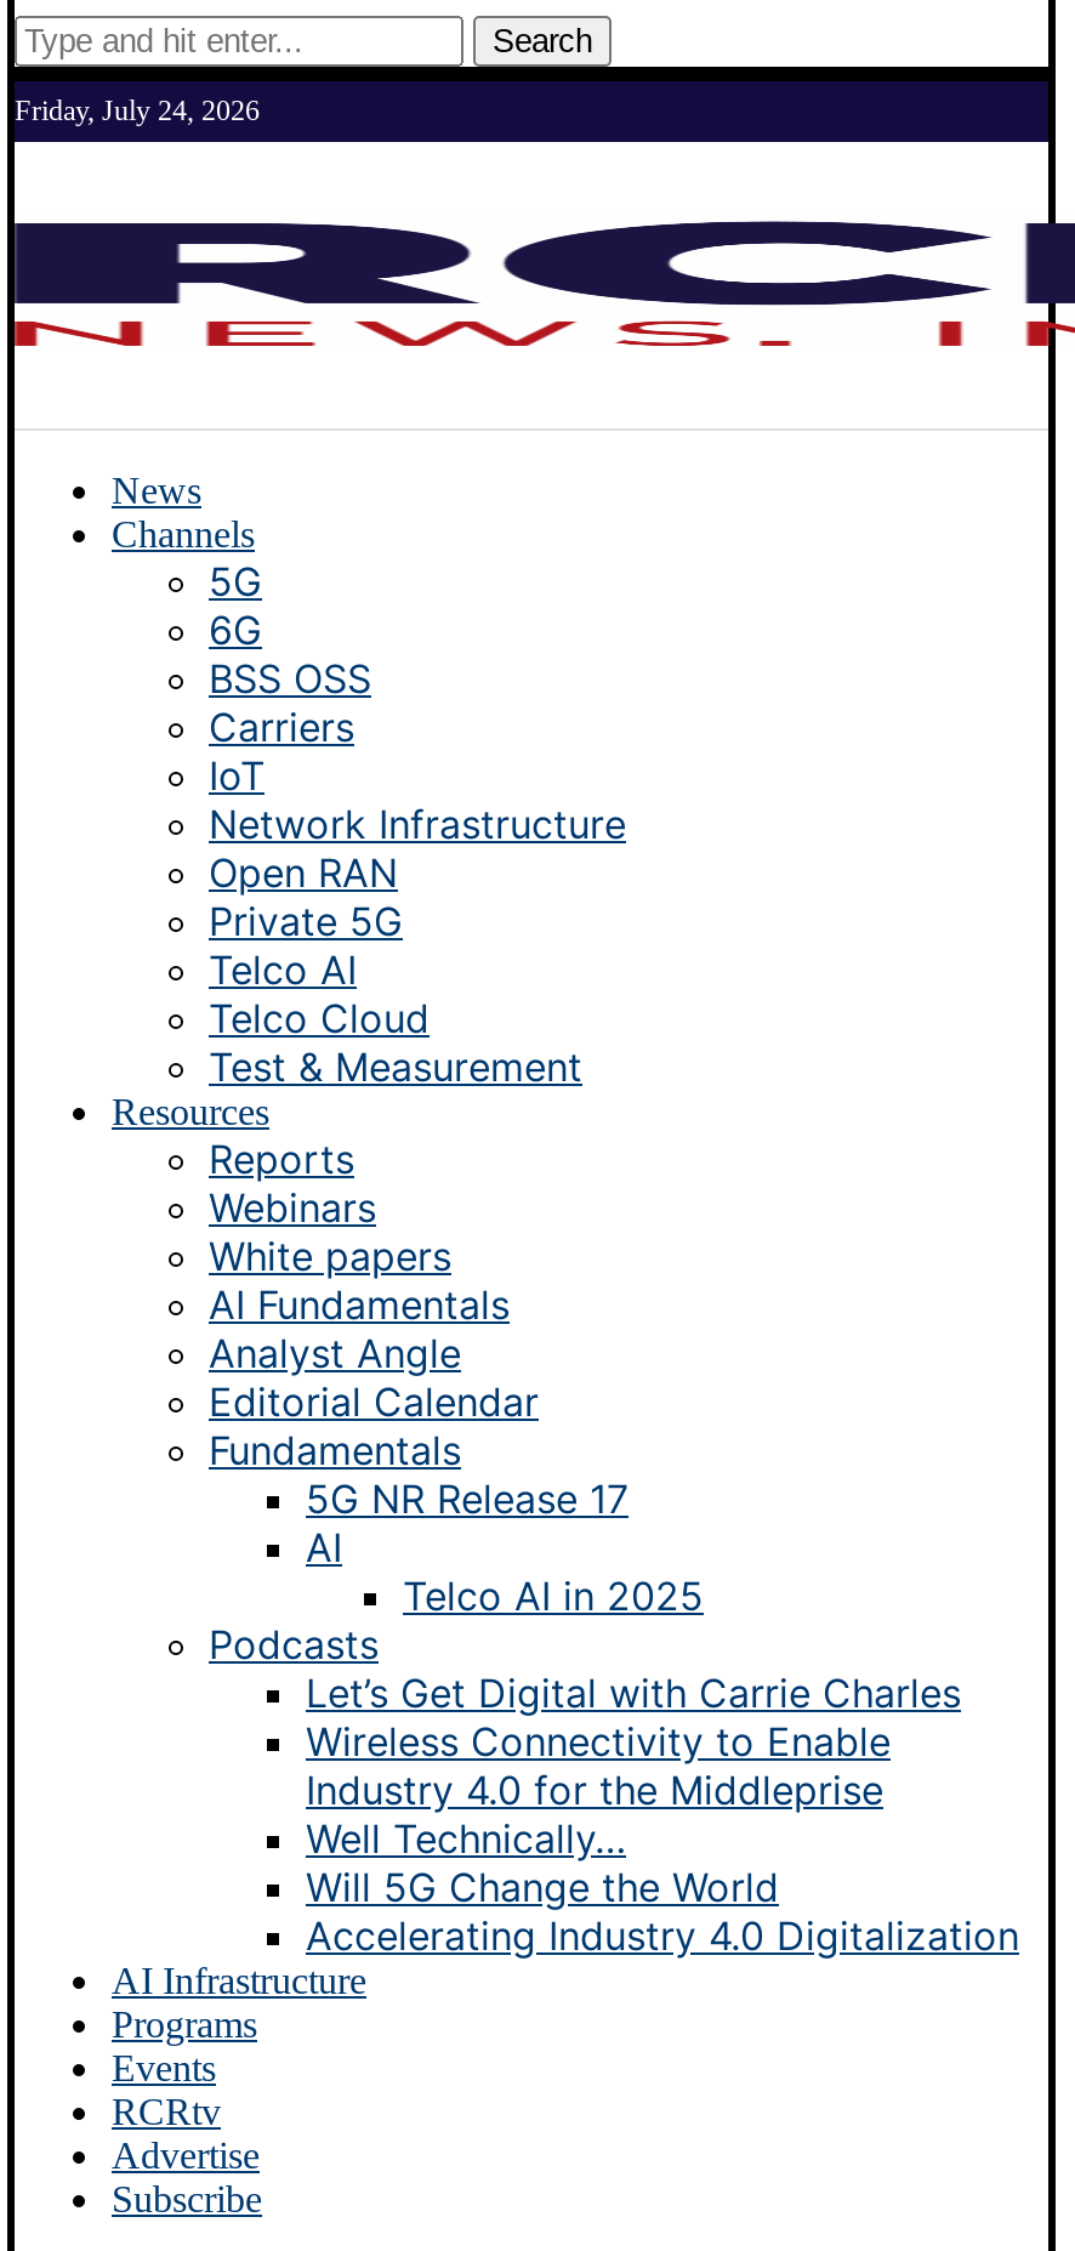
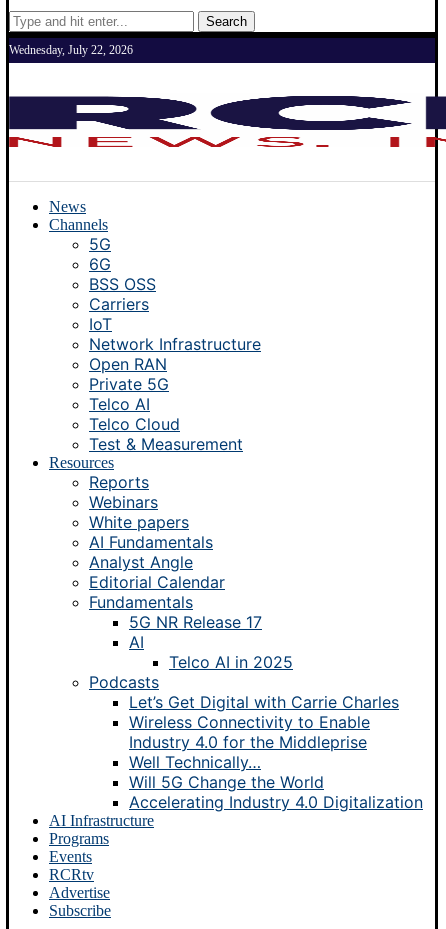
[15,93,260,127] Friday, July 24, 2026 -> [9,43,133,57] Wednesday, July 22, 2026

